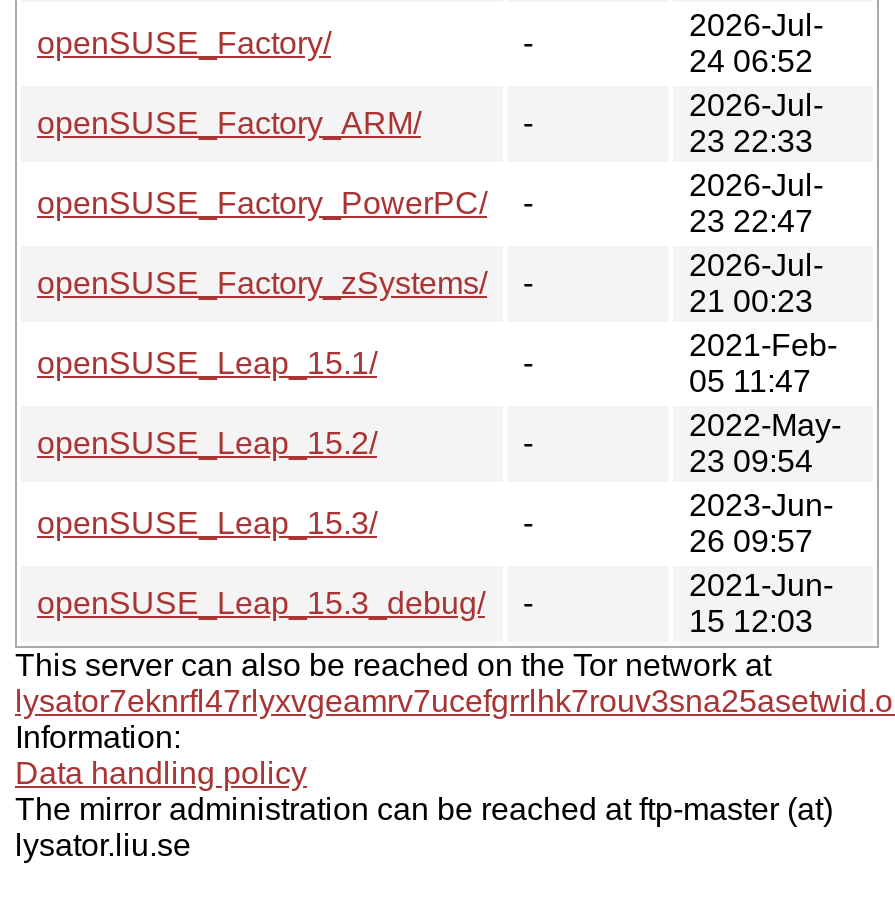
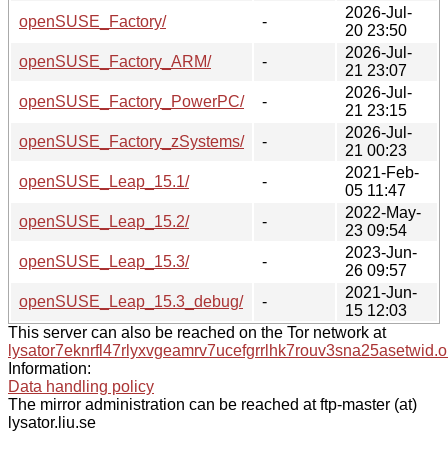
[689,44,813,78] 24 06:52 -> [345,22,407,39] 20 23:50
[689,124,813,158] 23 22:33 -> [345,62,407,79] 21 23:07
[689,204,813,238] 23 22:47 -> [345,102,407,119] 21 23:15

